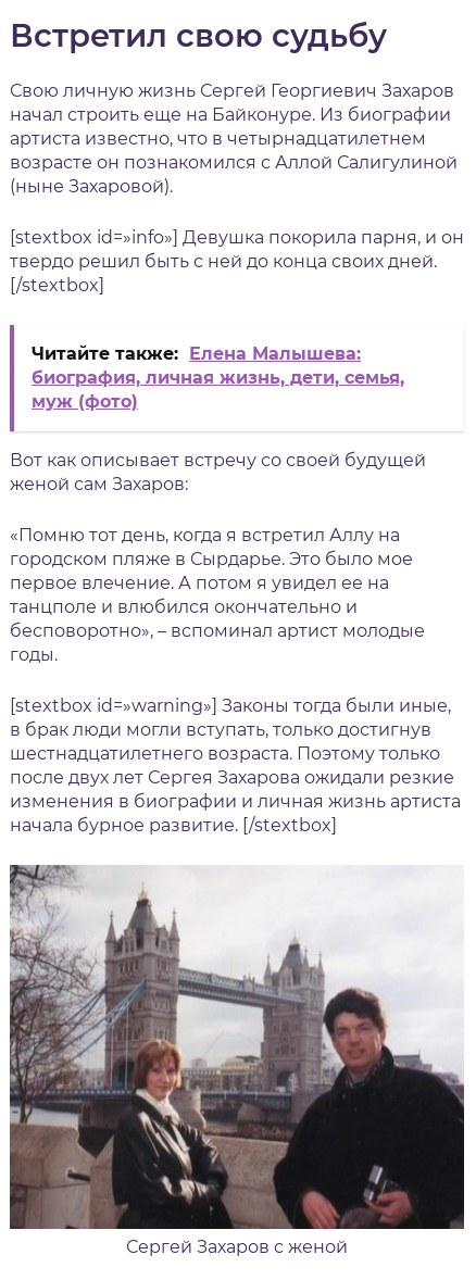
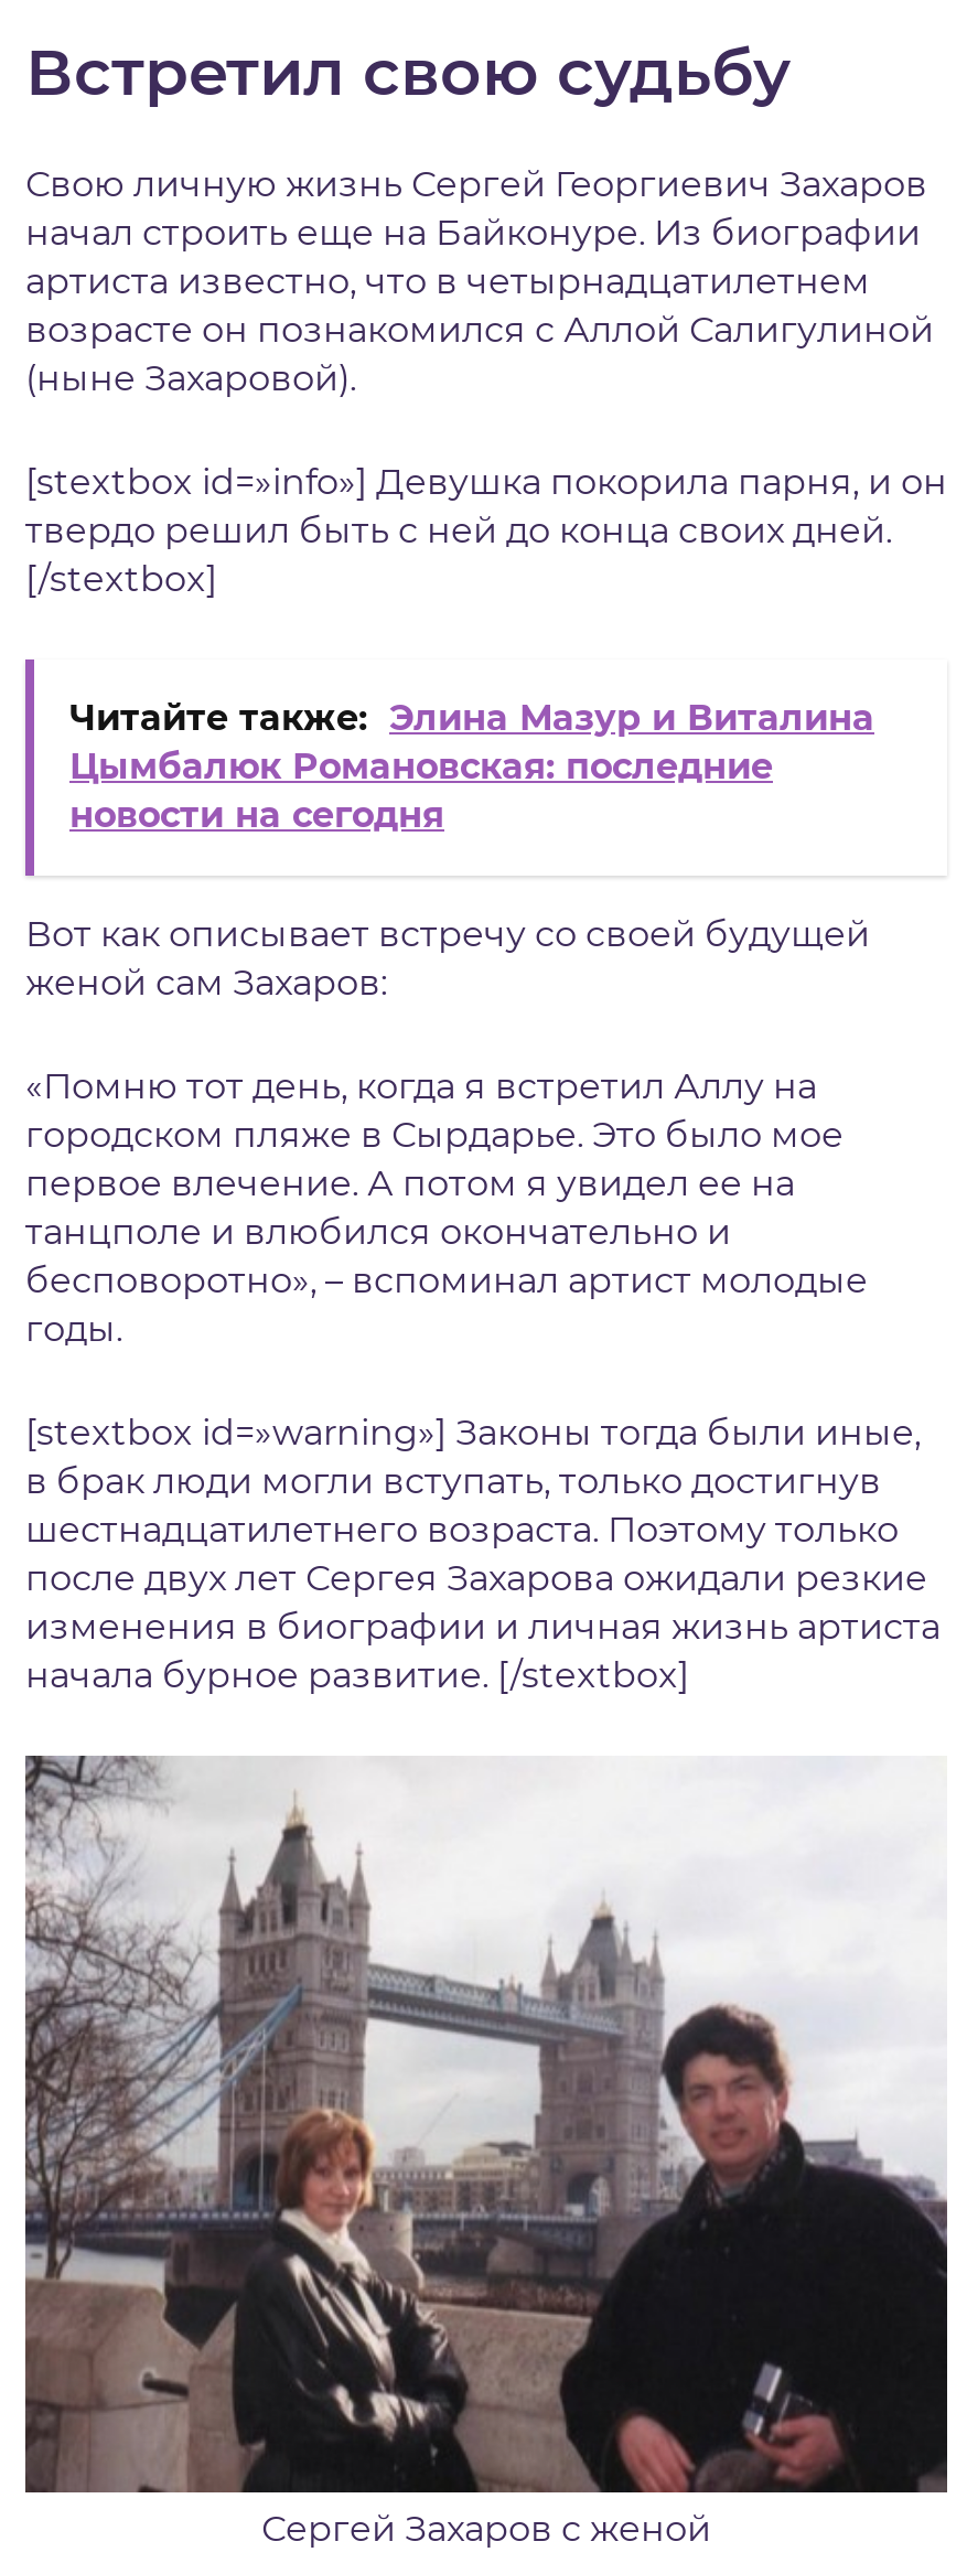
[32,344,404,412] Читайте также: Елена Малышева: | биография, личная жизнь, дети, семья, | муж (фото) -> [69,697,874,836] Читайте также: Элина Мазур и Виталина | Цымбалюк Романовская: последние | новости на сегодня

